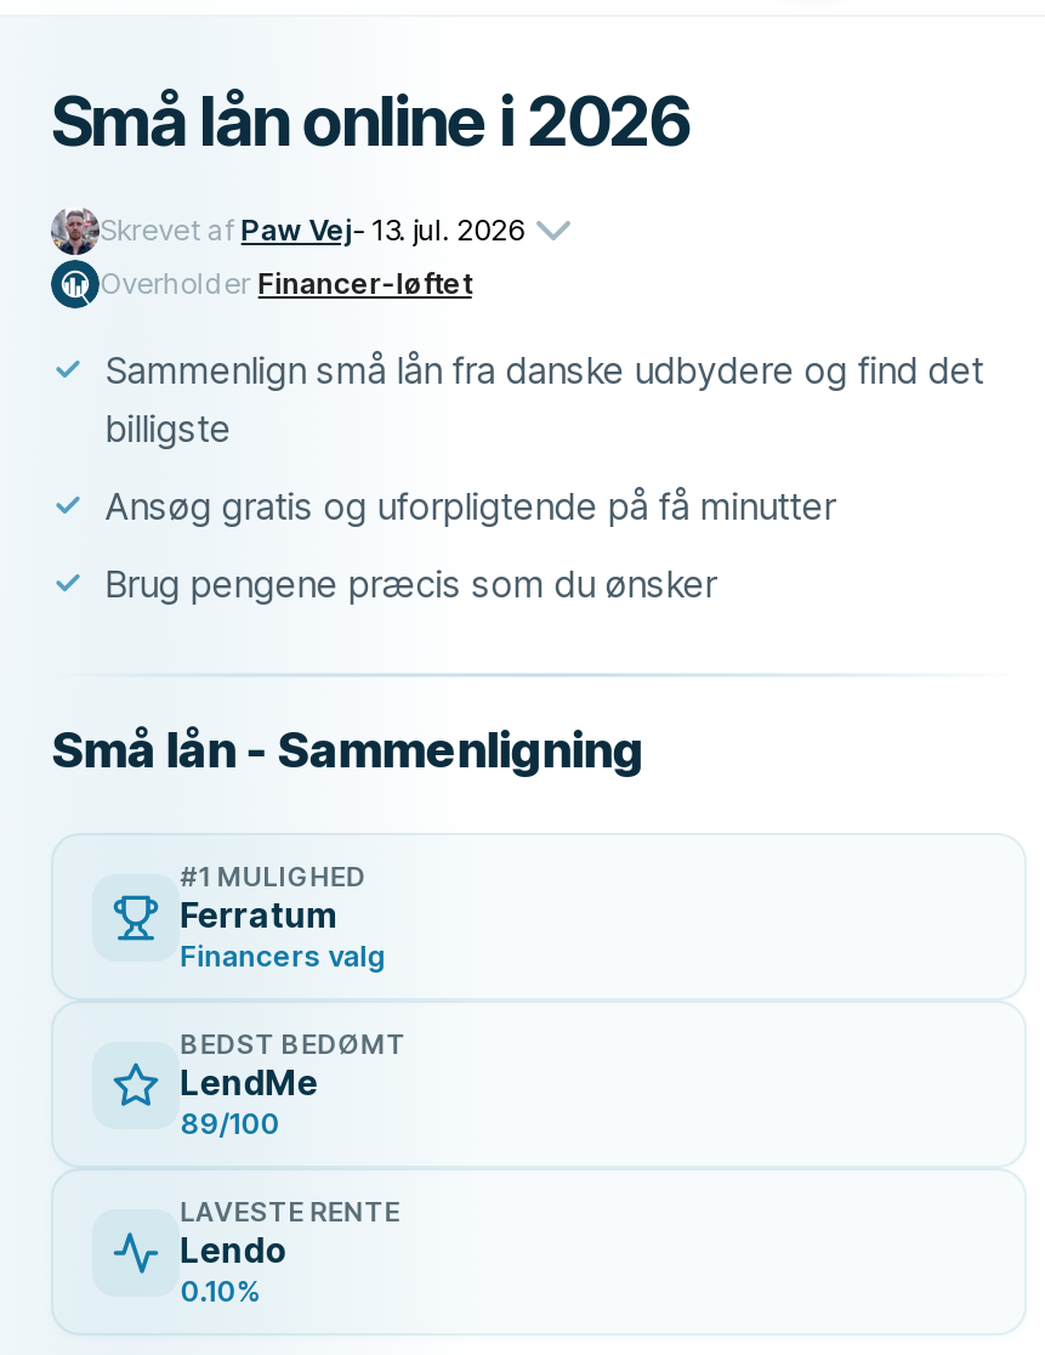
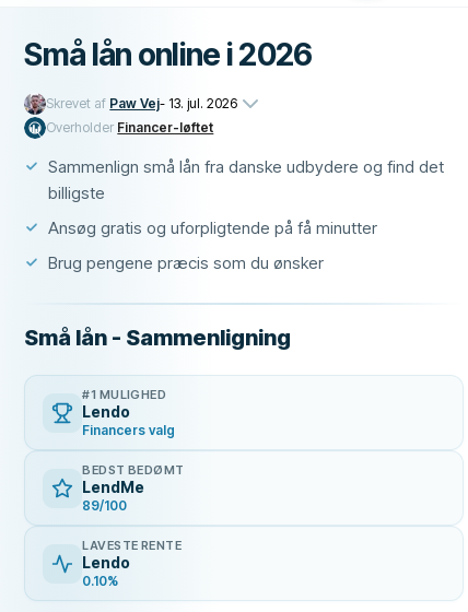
[180,894,338,935] Ferratum -> [82,402,130,421] Lendo

